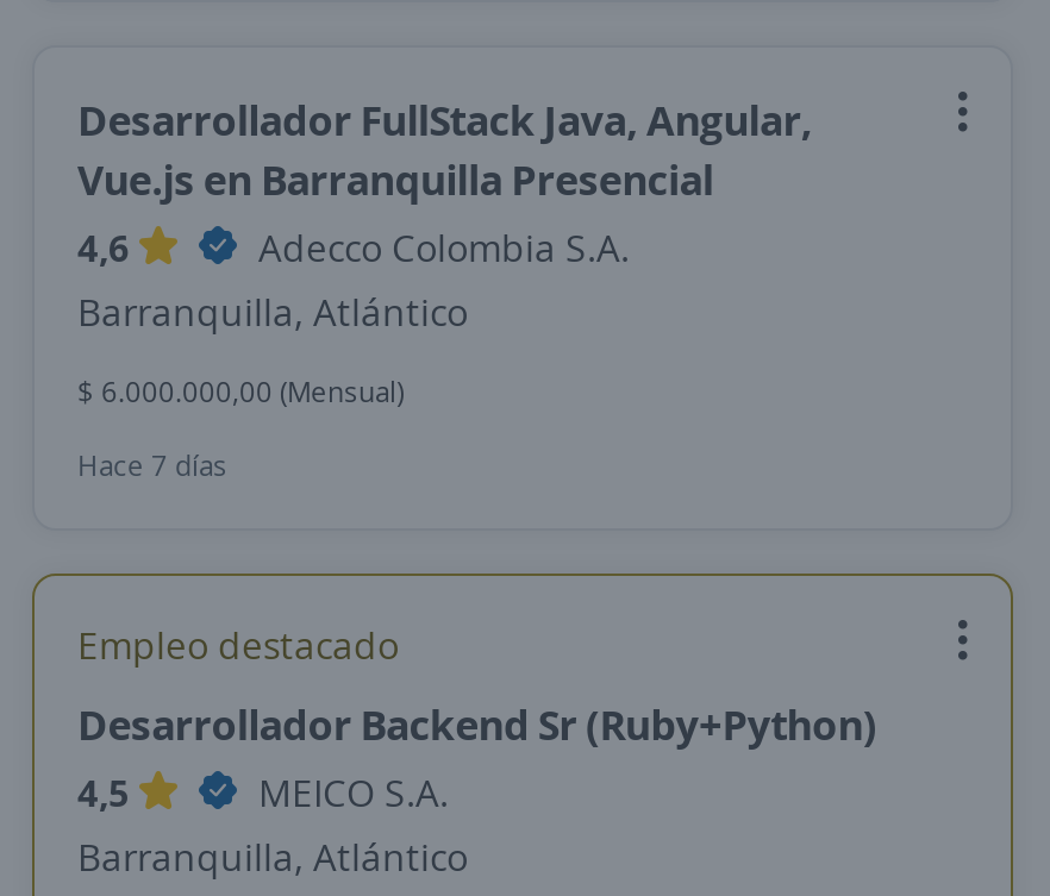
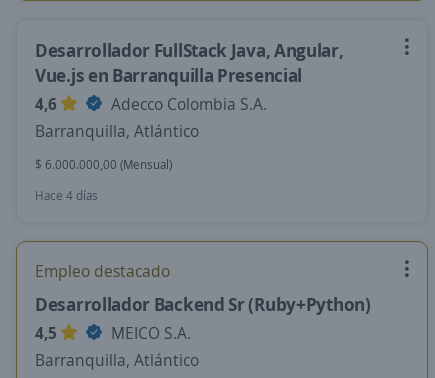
[77,445,227,485] Hace 7 días -> [35,187,98,204] Hace 4 días

